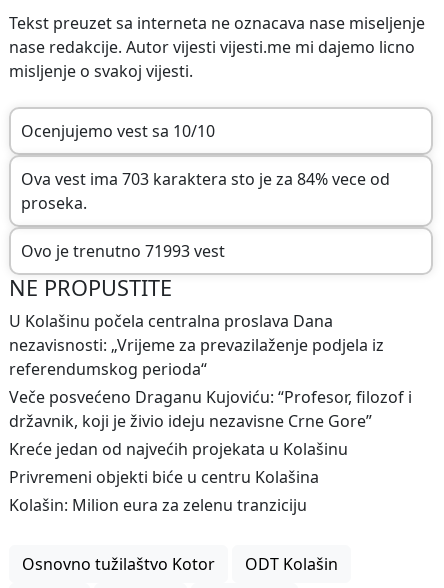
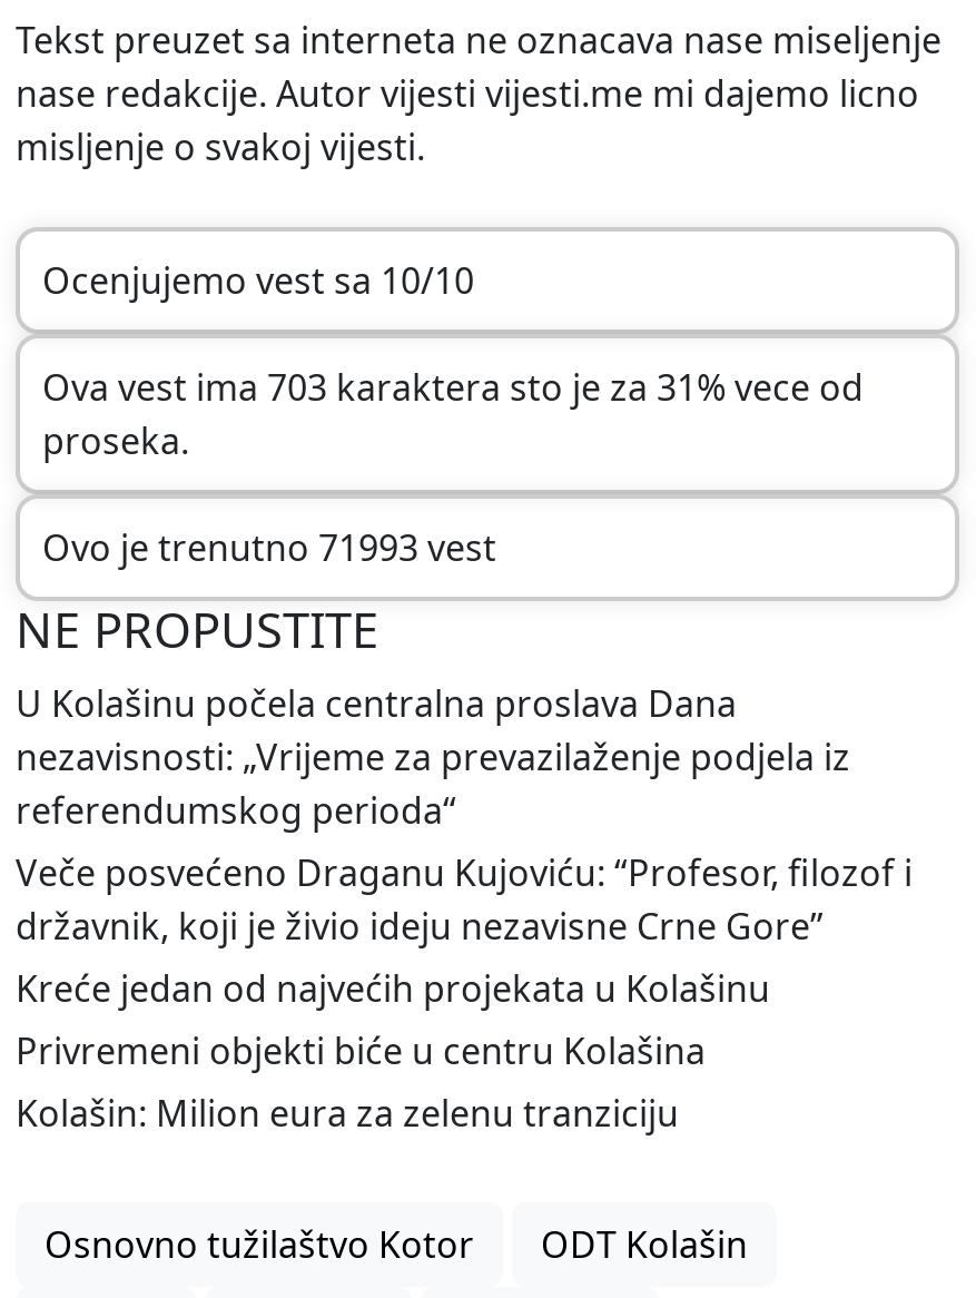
[21,168,390,190] Ova vest ima 703 karaktera sto je za 84% vece od -> [42,364,864,413] Ova vest ima 703 karaktera sto je za 31% vece od

